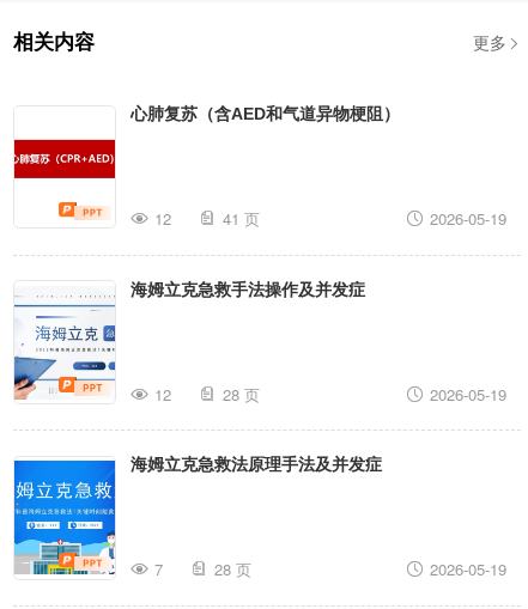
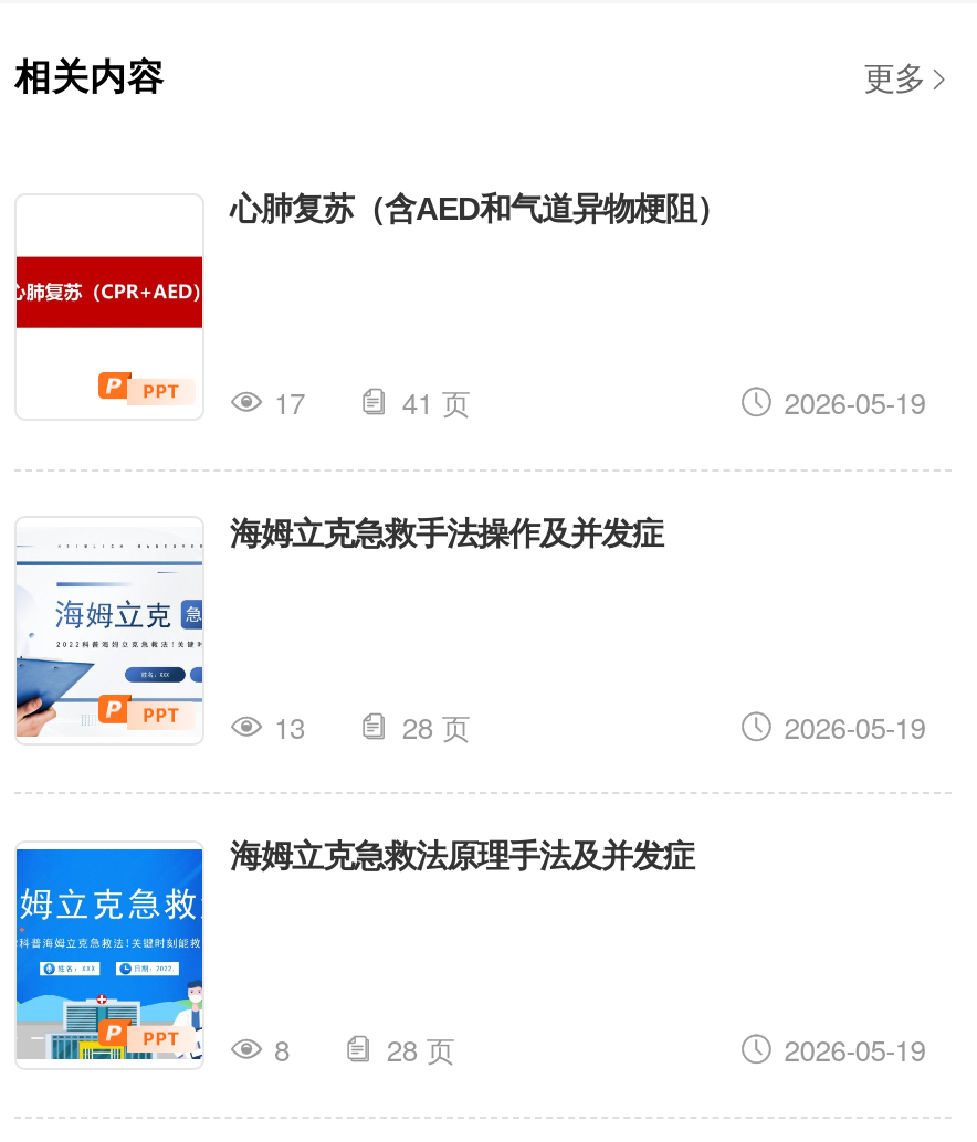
[154,207,171,230] 12 -> [274,382,305,424] 17
[154,383,171,405] 12 -> [274,706,305,747] 13
[154,558,162,581] 7 -> [274,1029,290,1071] 8

